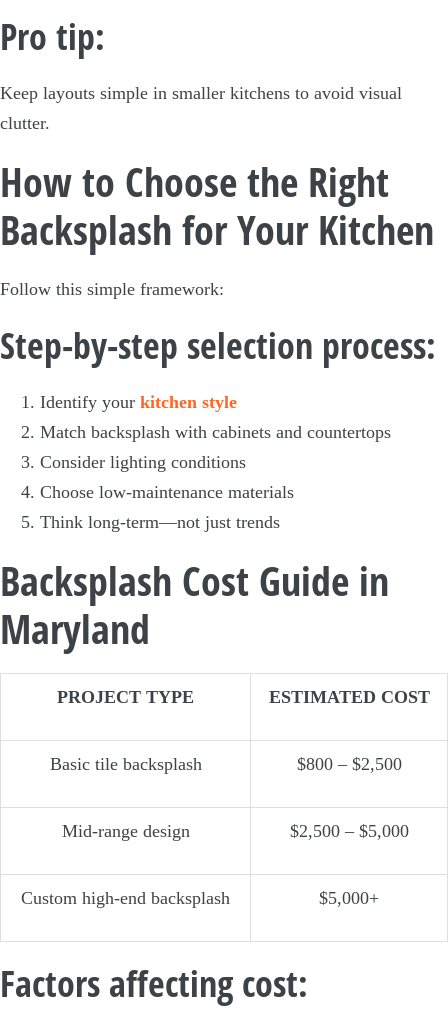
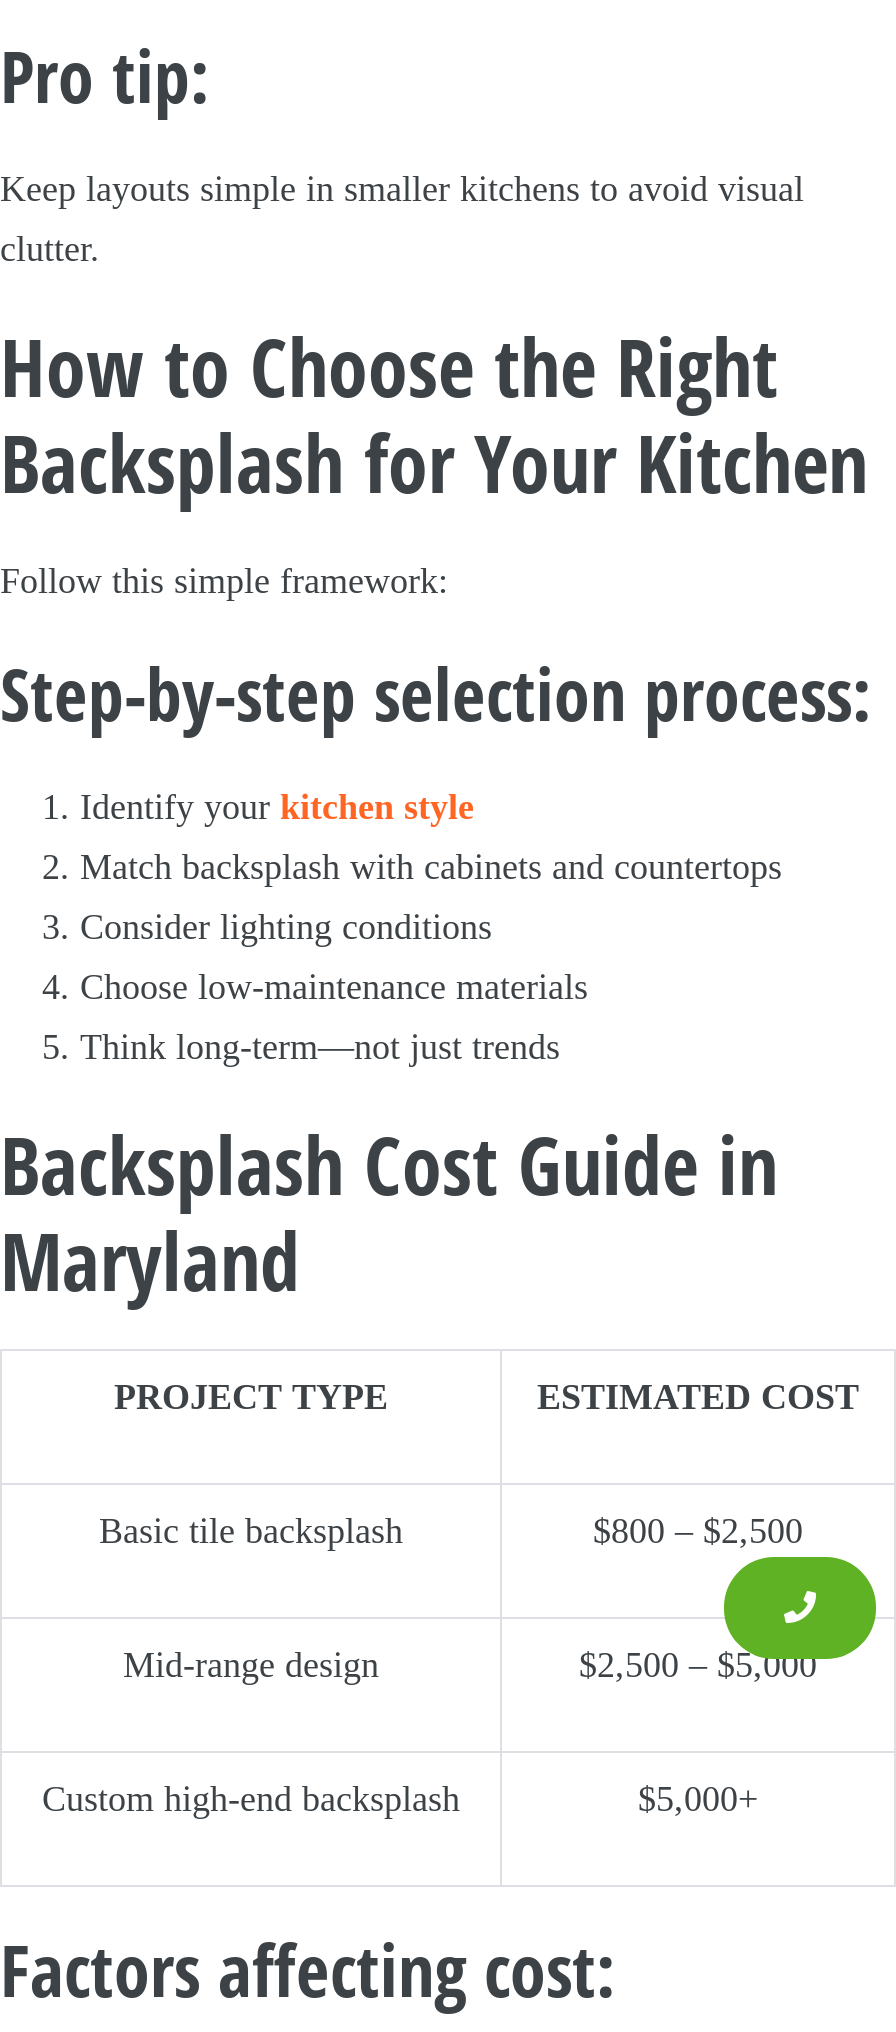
none -> [722,1555,878,1661] [image]

